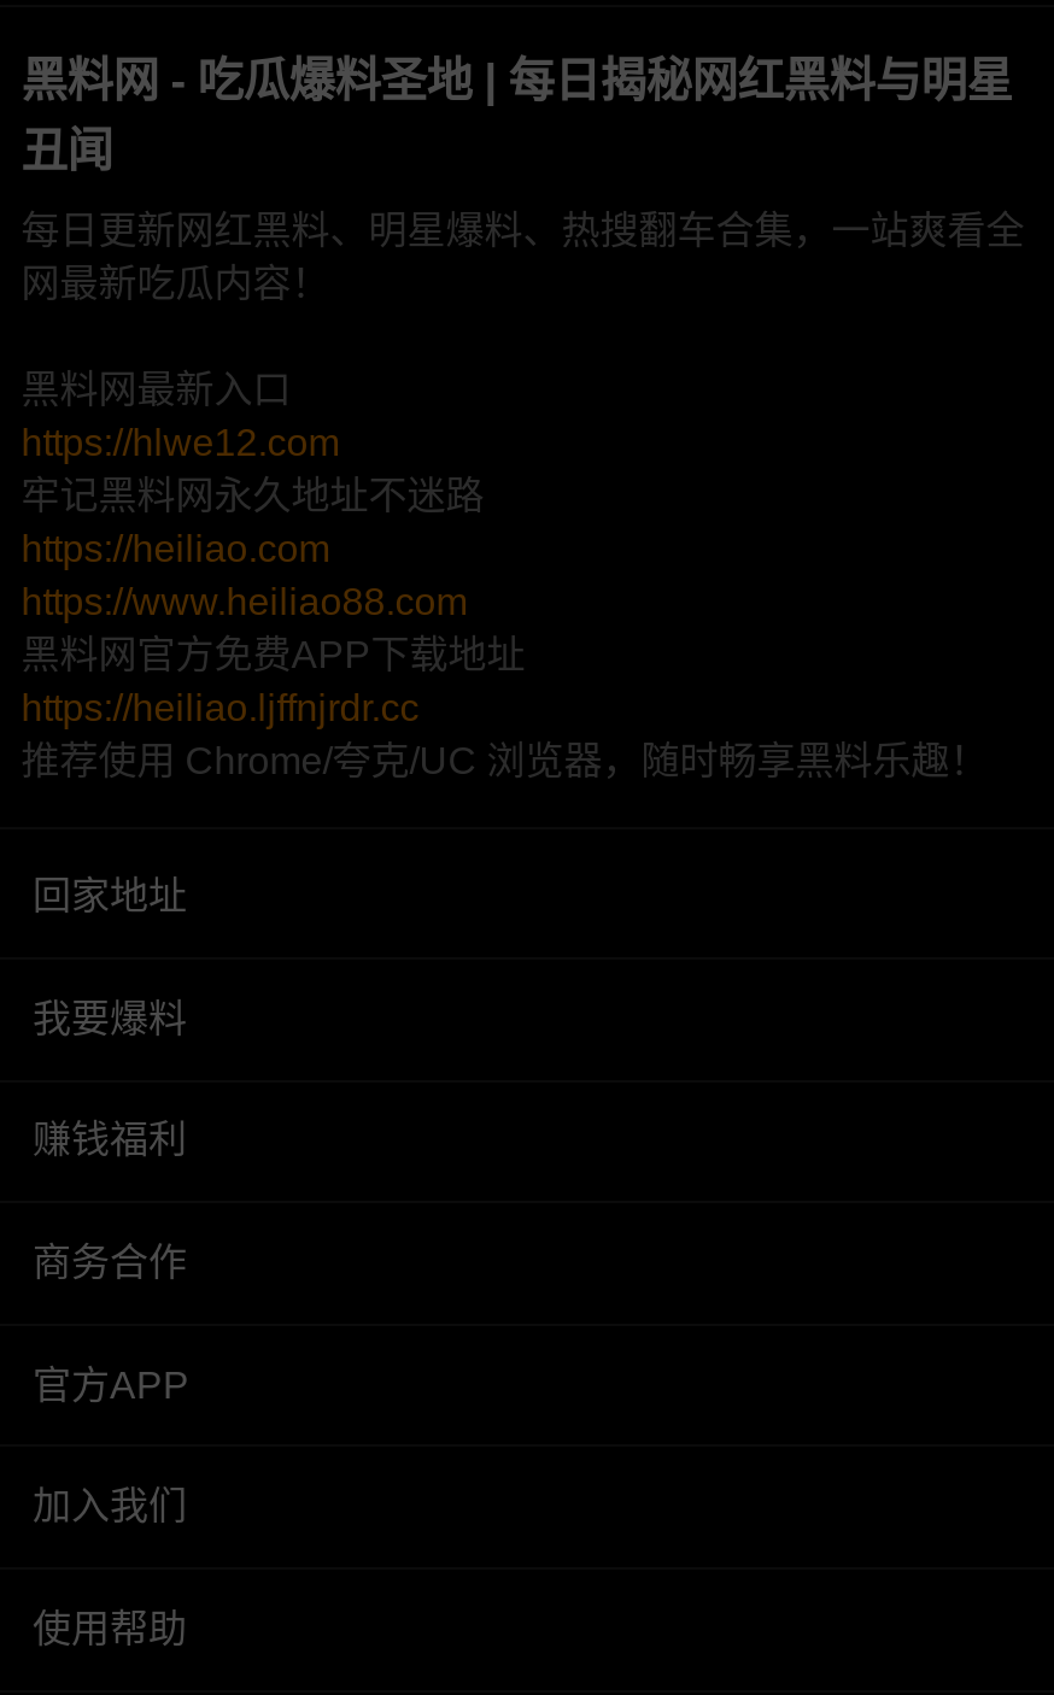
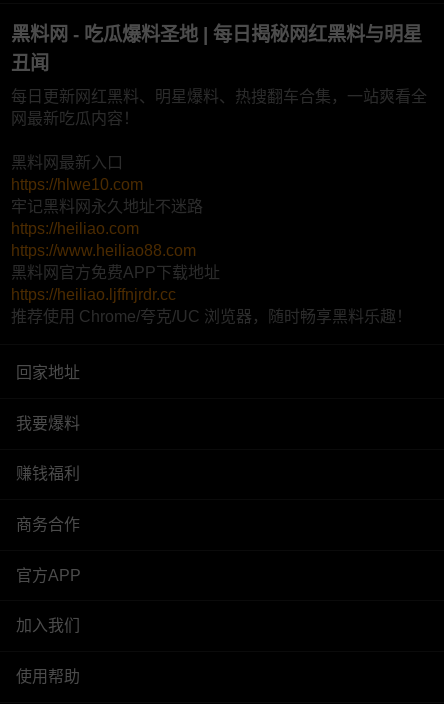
[21,423,339,464] https://hlwe12.com -> [11,176,143,193] https://hlwe10.com

